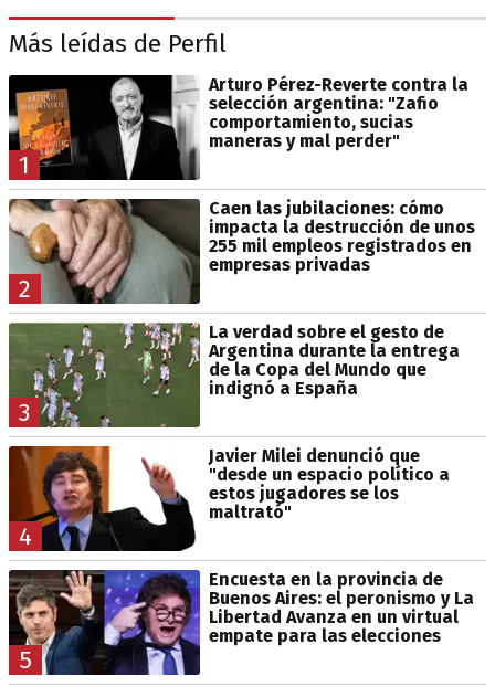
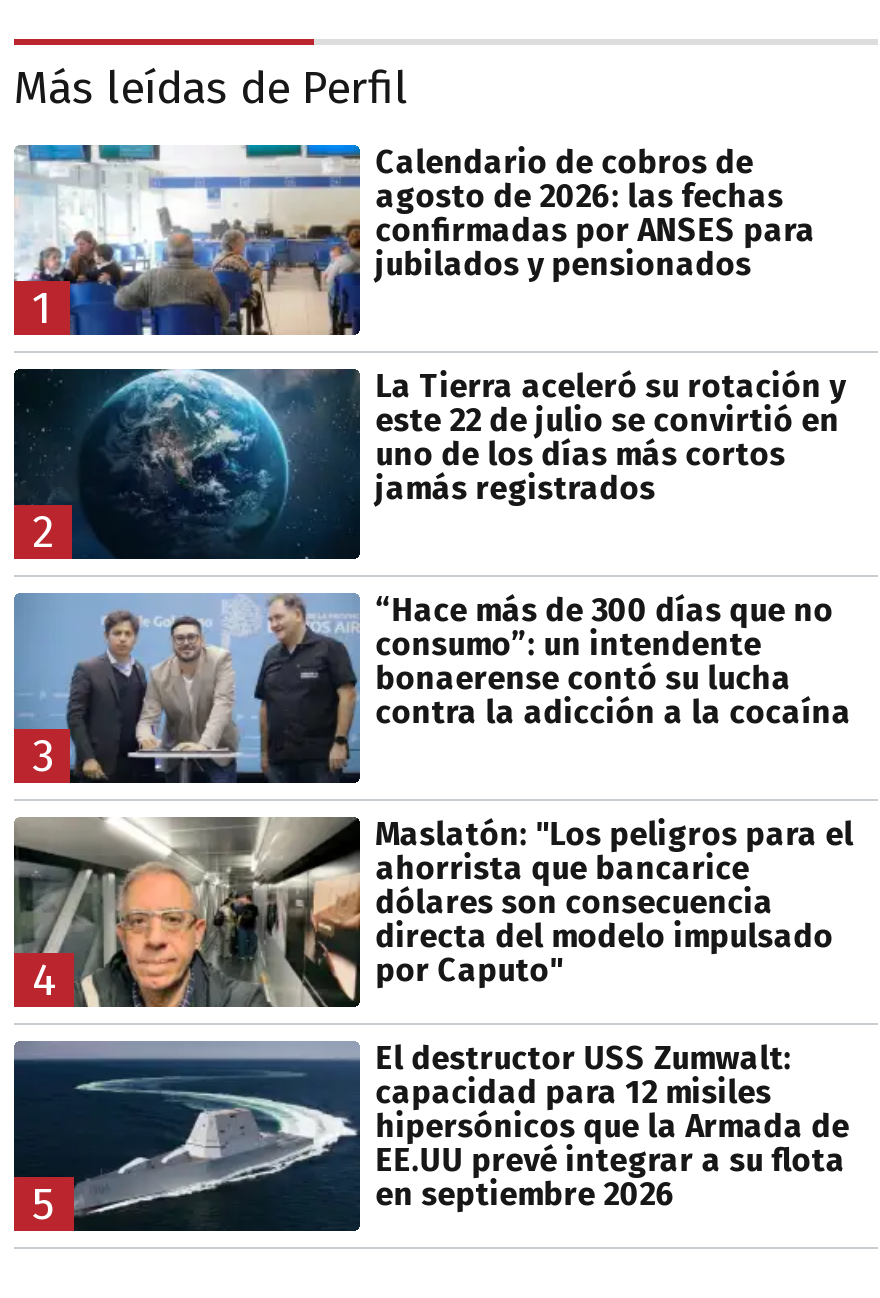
[8,74,468,181] [image] | Arturo Pérez-Reverte contra la | selección argentina: "Zafio | comportamiento, sucias | maneras y mal perder" -> [14,142,816,337] [image] | Calendario de cobros de | agosto de 2026: las fechas | confirmadas por ANSES para | jubilados y pensionados
[8,197,475,305] [image] | Caen las jubilaciones: cómo | impacta la destrucción de unos | 255 mil empleos registrados en | empresas privadas -> [12,366,846,561] [image] | La Tierra aceleró su rotación y | este 22 de julio se convirtió en | uno de los días más cortos | jamás registrados
[8,321,459,429] [image] | La verdad sobre el gesto de | Argentina durante la entrega | de la Copa del Mundo que | indignó a España -> [12,591,852,785] [image] | “Hace más de 300 días que no | consumo”: un intendente | bonaerense contó su lucha | contra la adicción a la cocaína
[8,445,449,552] [image] | Javier Milei denunció que | "desde un espacio político a | estos jugadores se los | maltrató" -> [12,815,854,1009] [image] | Maslatón: "Los peligros para el | ahorrista que bancarice | dólares son consecuencia | directa del modelo impulsado | por Caputo"
[8,569,474,676] [image] | Encuesta en la provincia de | Buenos Aires: el peronismo y La | Libertad Avanza en un virtual | empate para las elecciones -> [14,1039,850,1233] [image] | El destructor USS Zumwalt: | capacidad para 12 misiles | hipersónicos que la Armada de | EE.UU prevé integrar a su flota | en septiembre 2026

